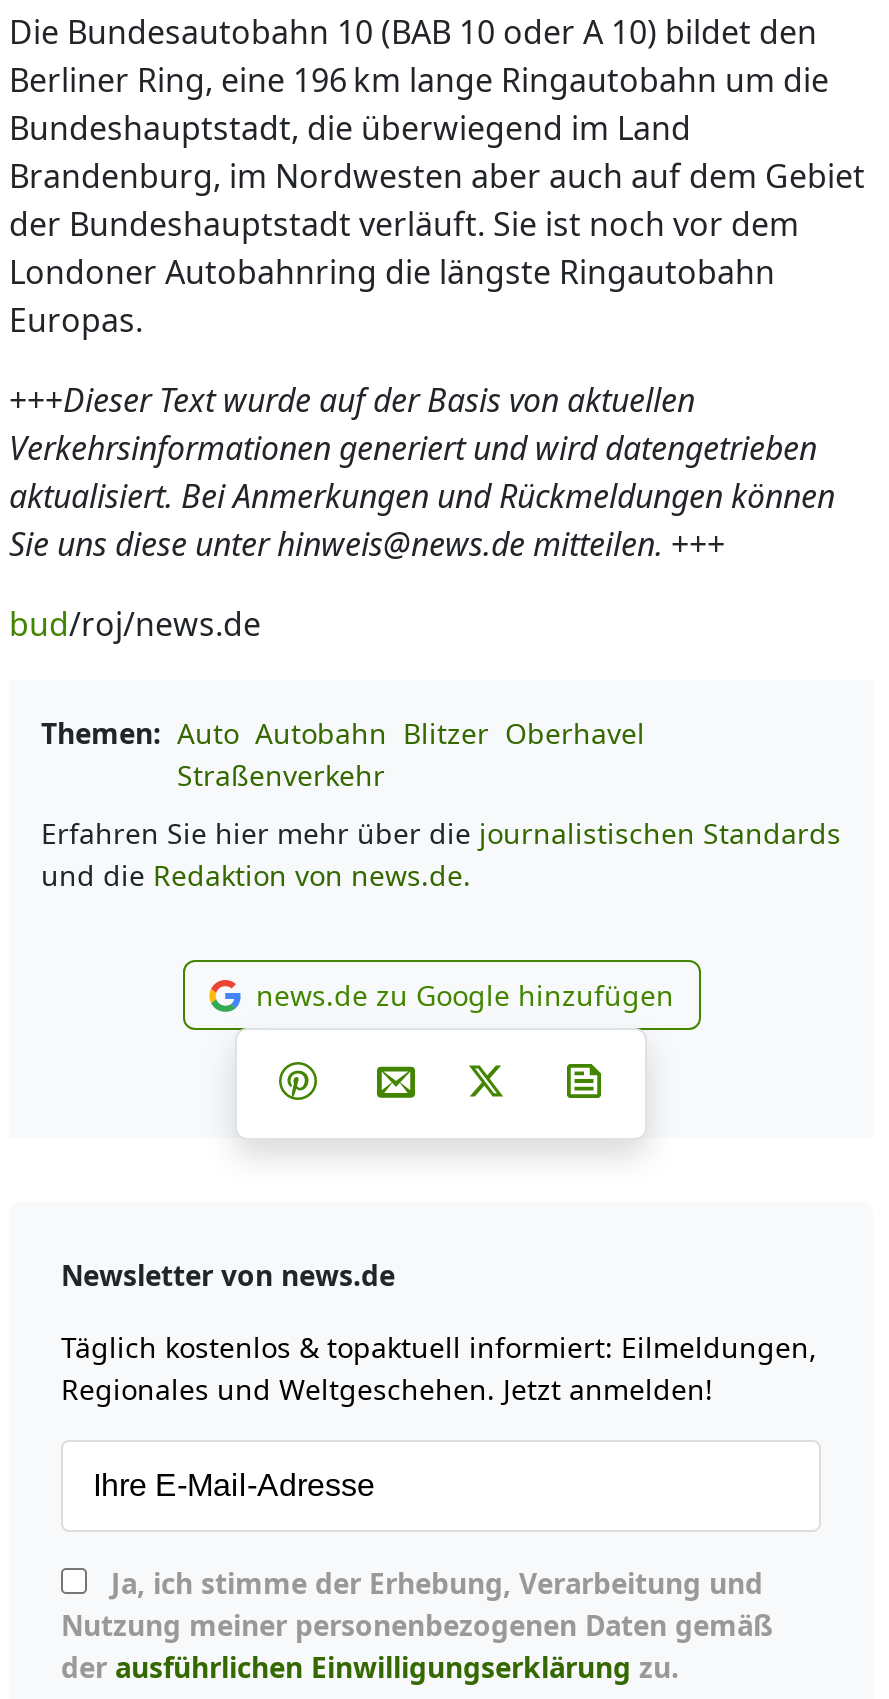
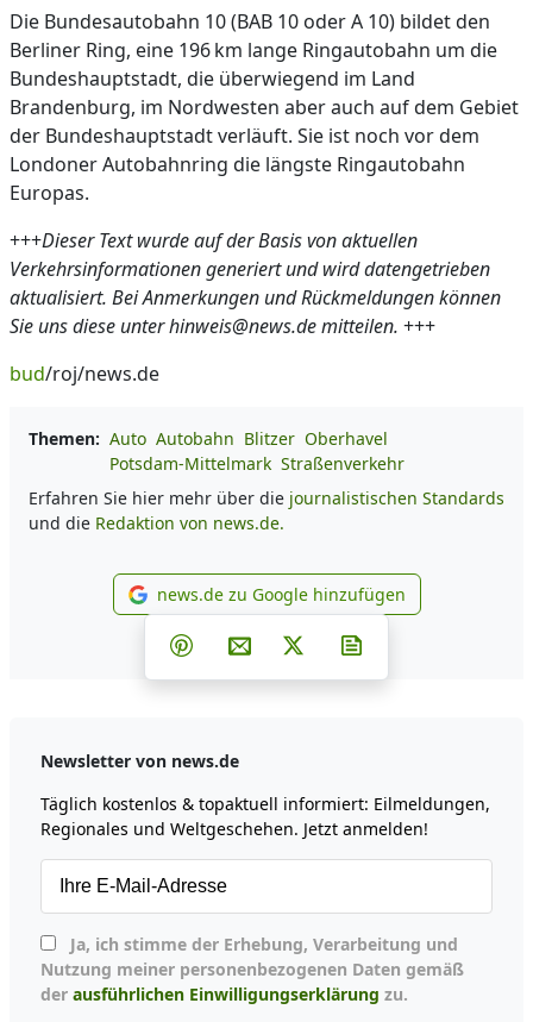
[177,756,385,794] Straßenverkehr -> [109,452,405,475] Potsdam-Mittelmark Straßenverkehr

